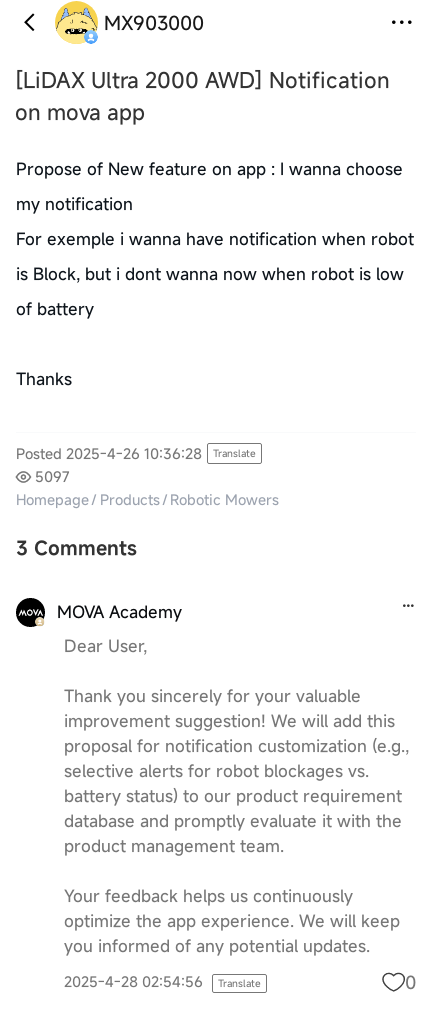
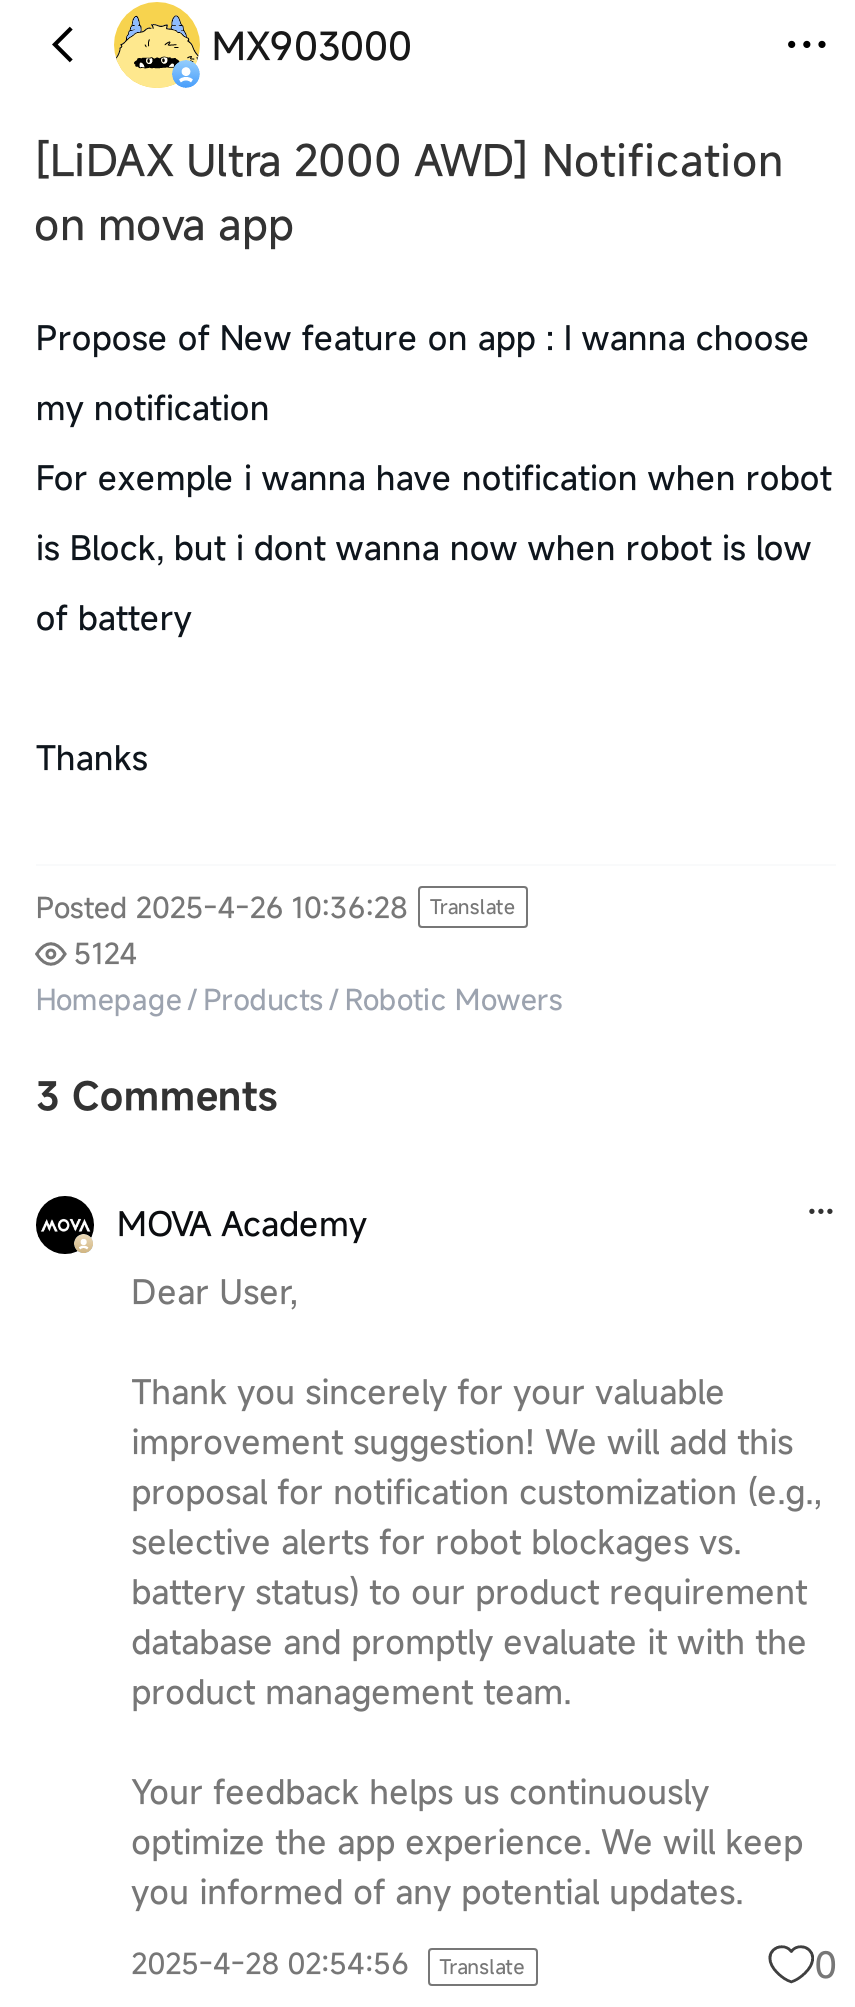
[35,467,70,486] 5097 -> [74,934,138,972] 5124

